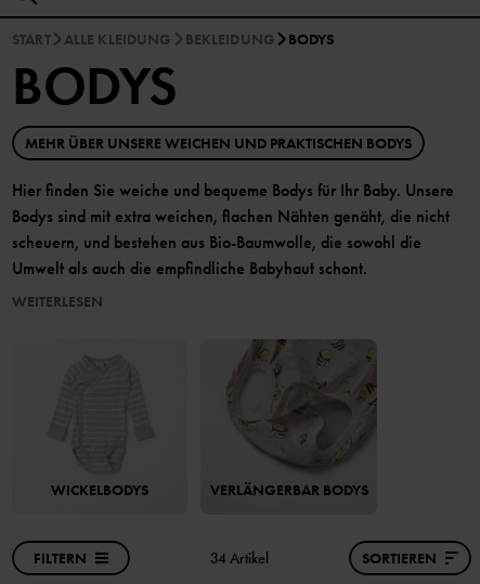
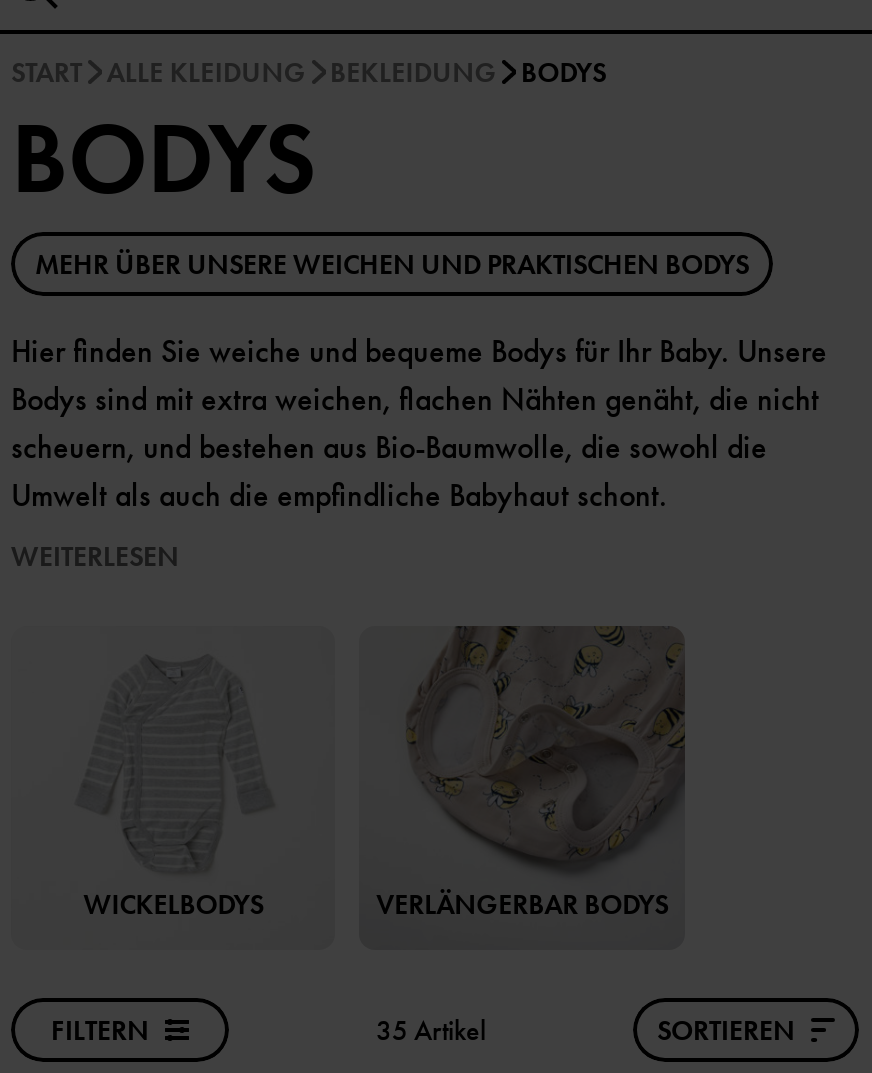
[210,549,269,568] 34 Artikel -> [376,1013,486,1049] 35 Artikel

